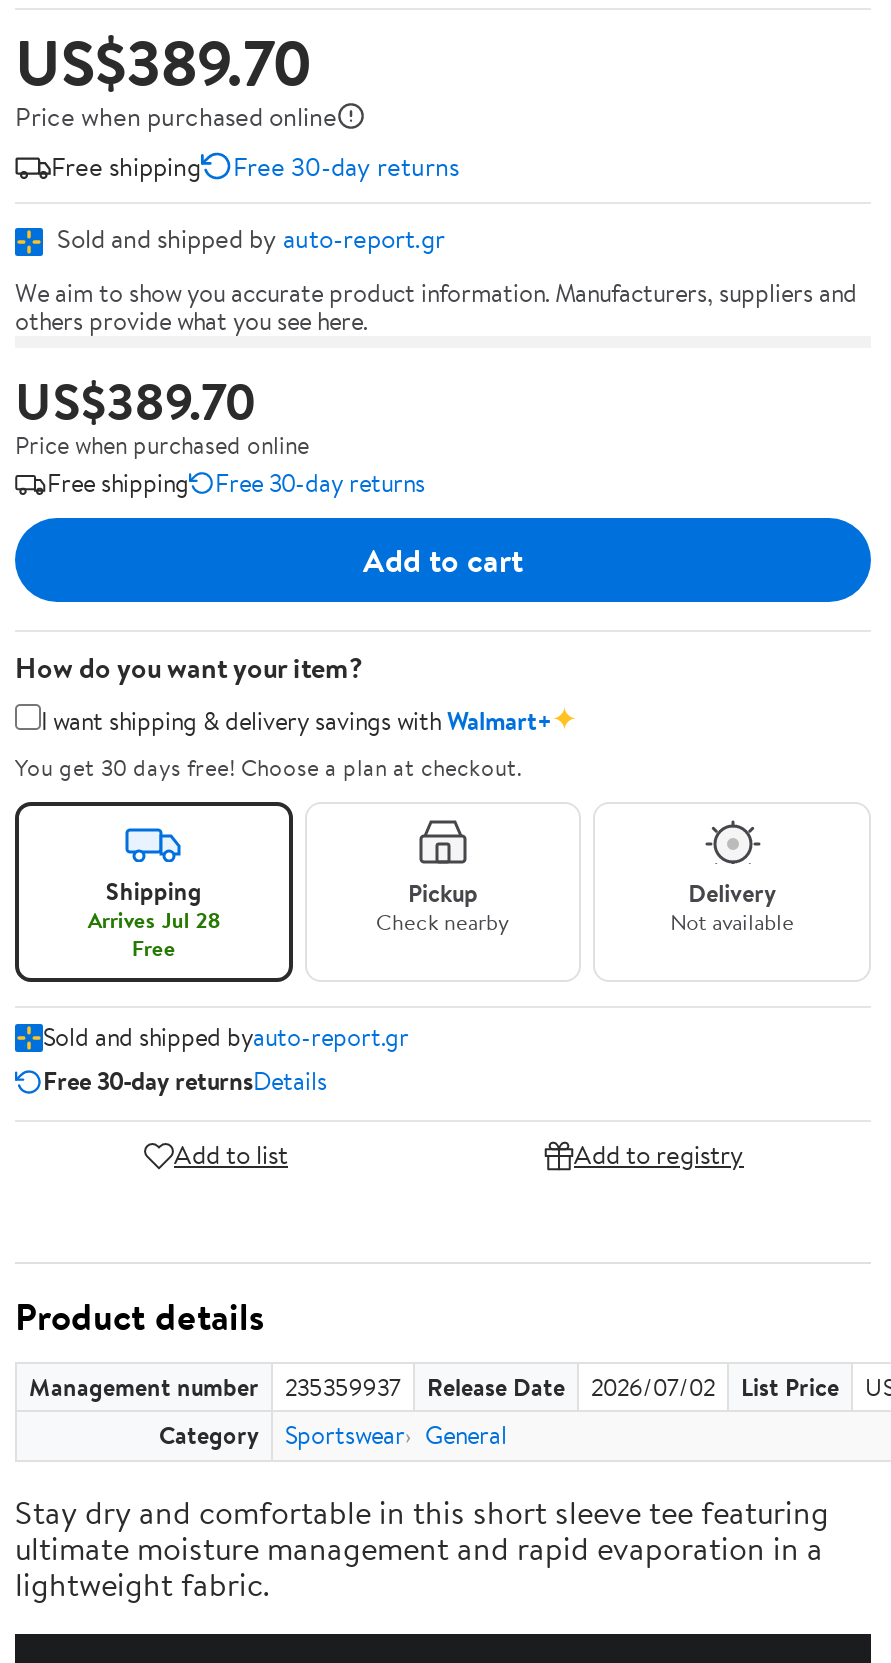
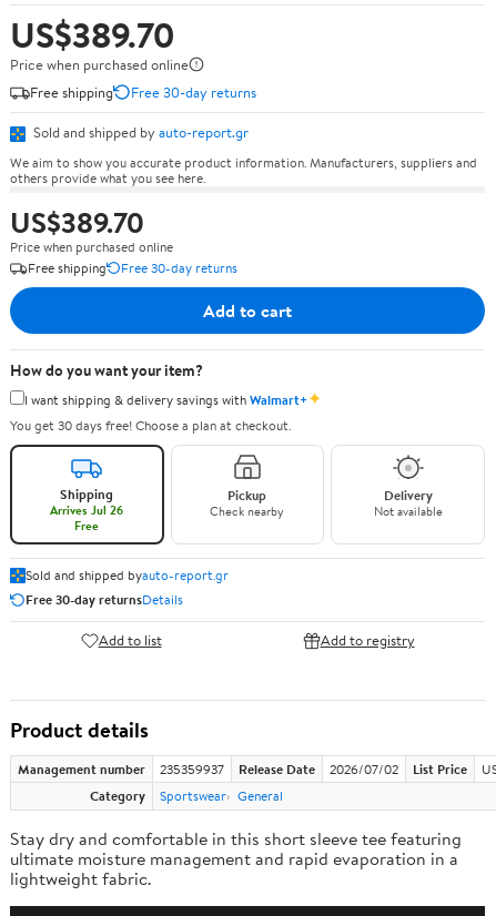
[88,904,220,936] Arrives Jul 28 -> [50,501,124,519] Arrives Jul 26

